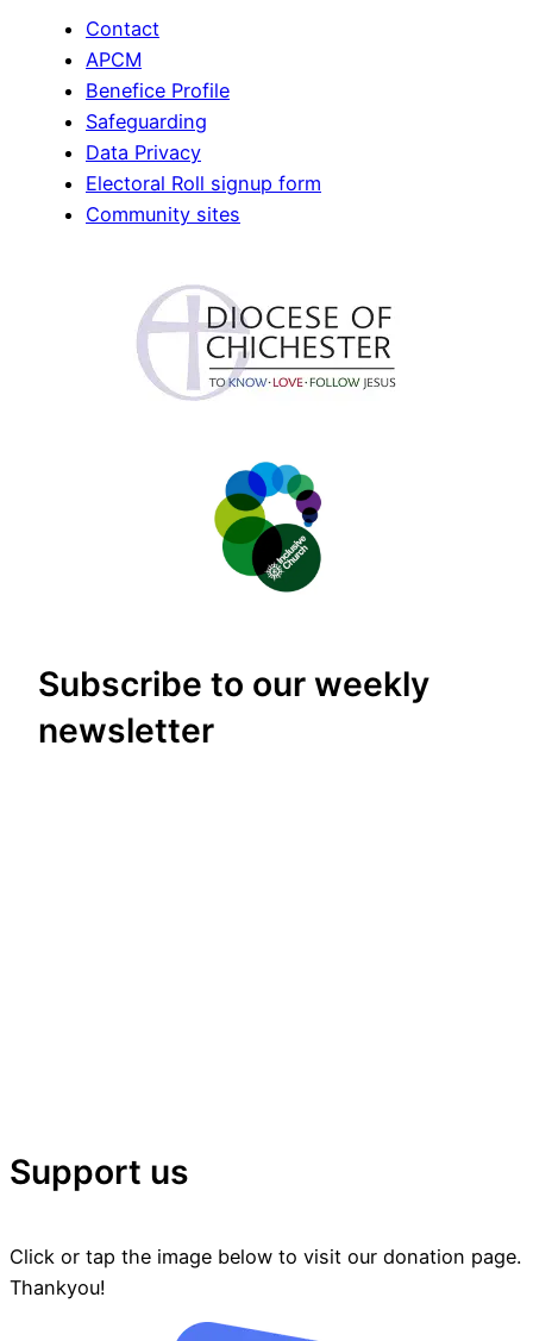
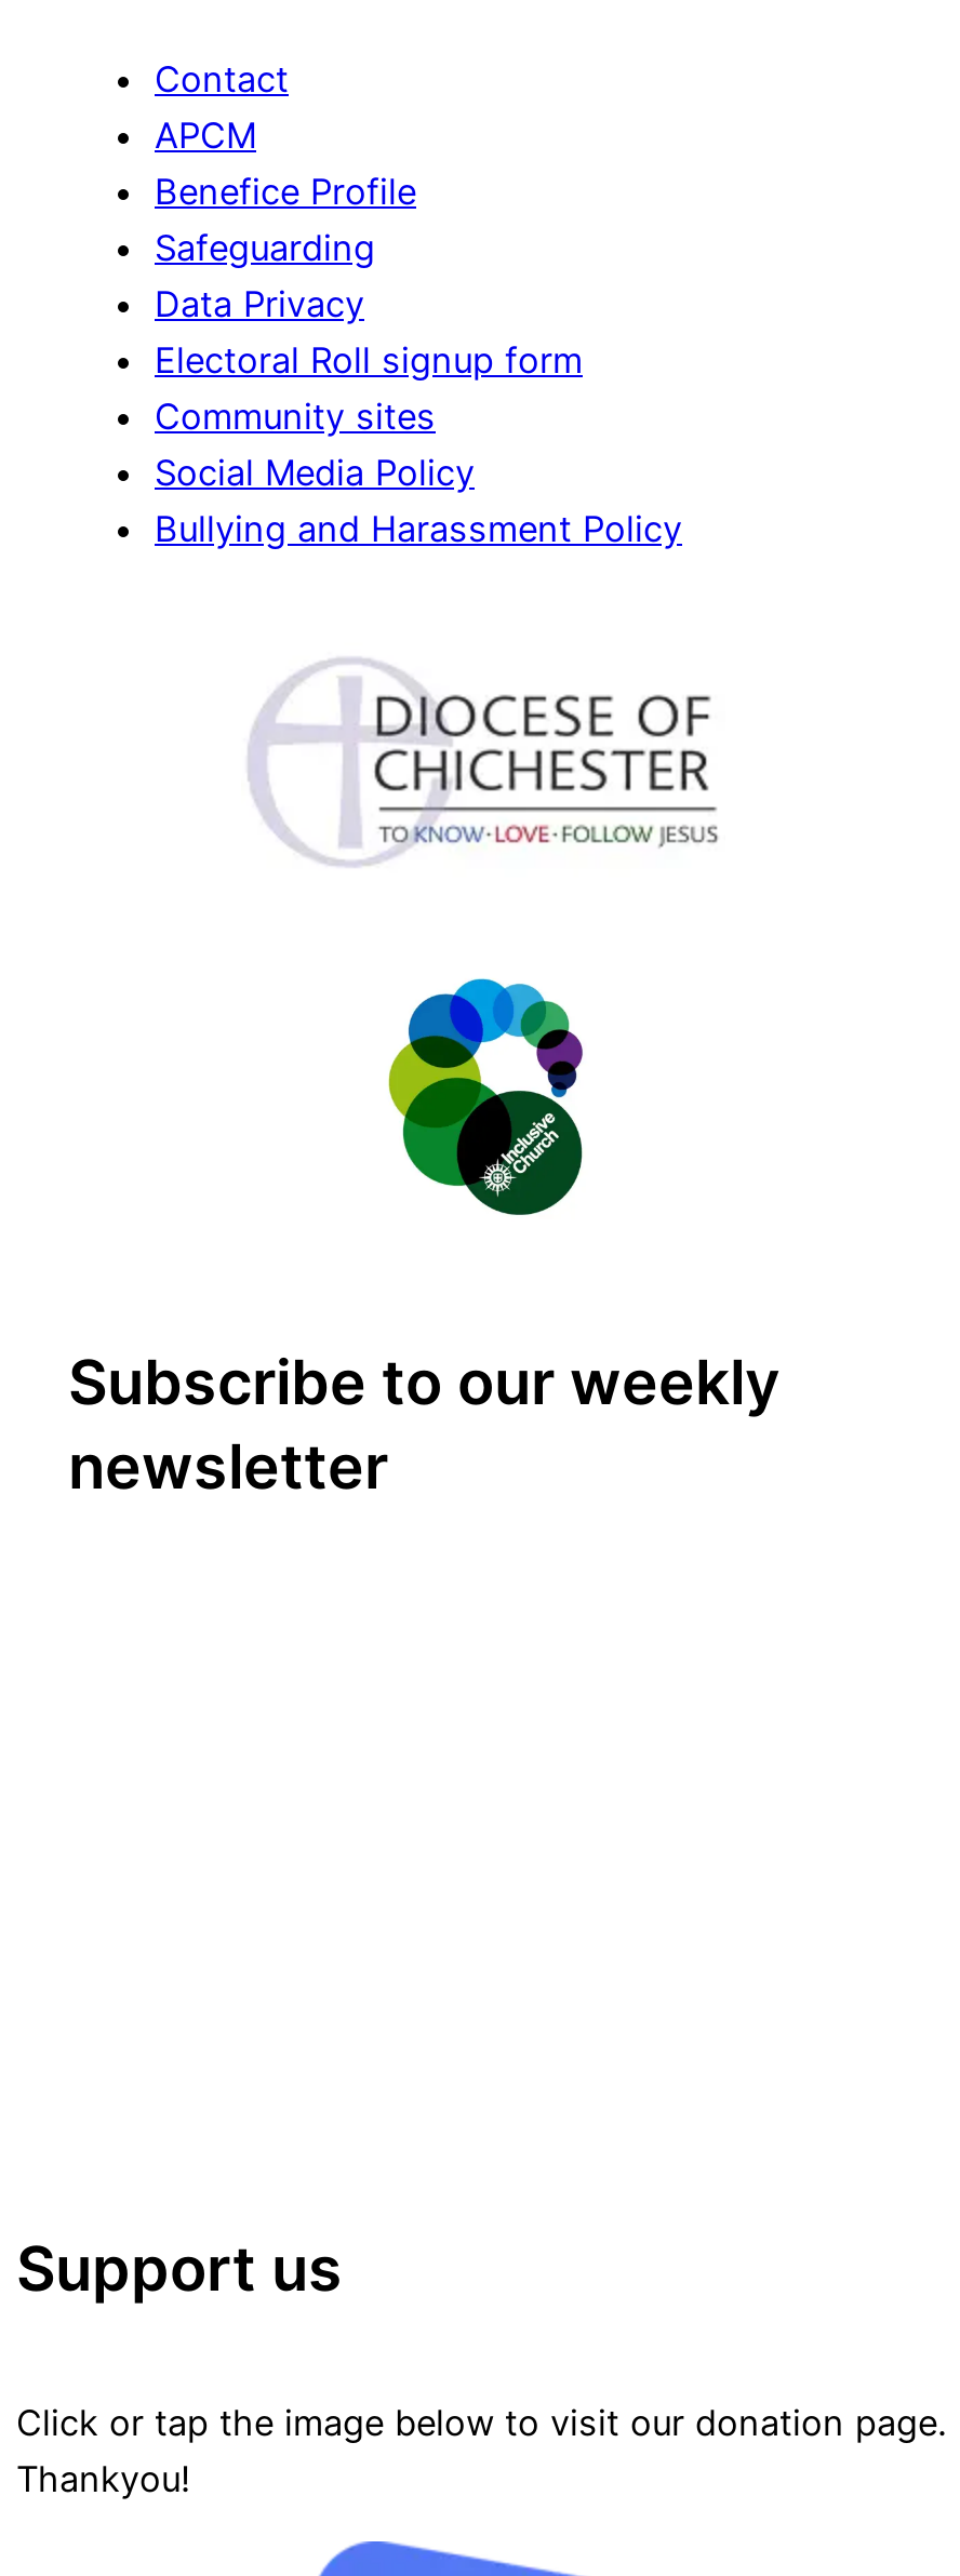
none -> [155,450,682,549] Social Media Policy | Bullying and Harassment Policy

